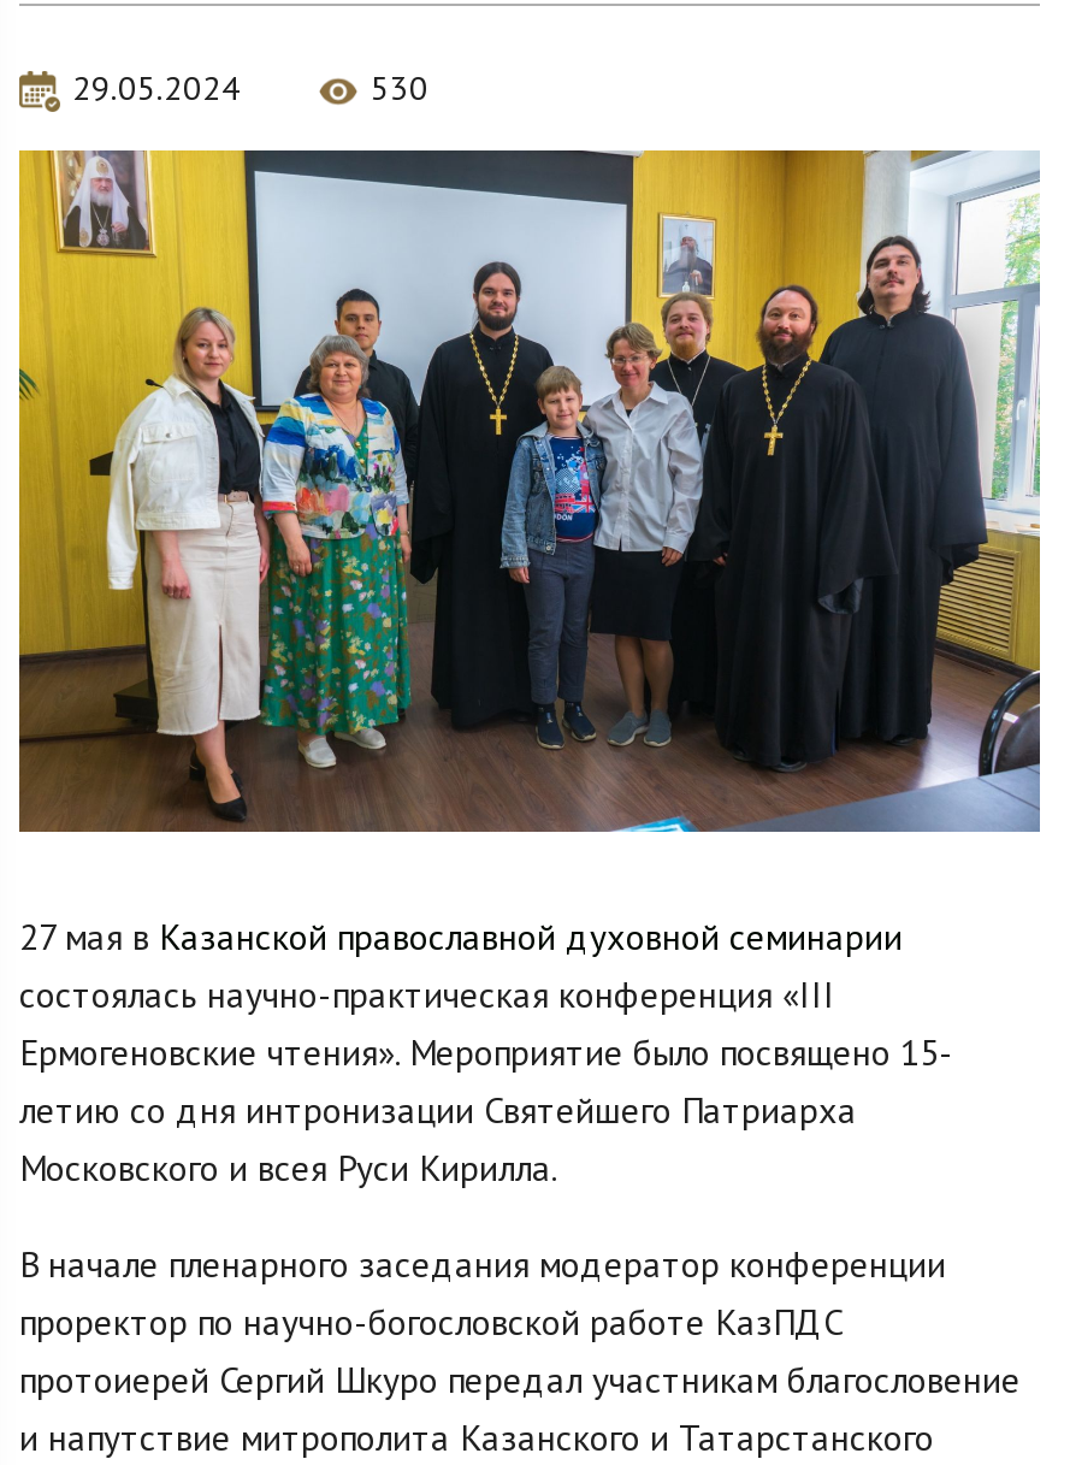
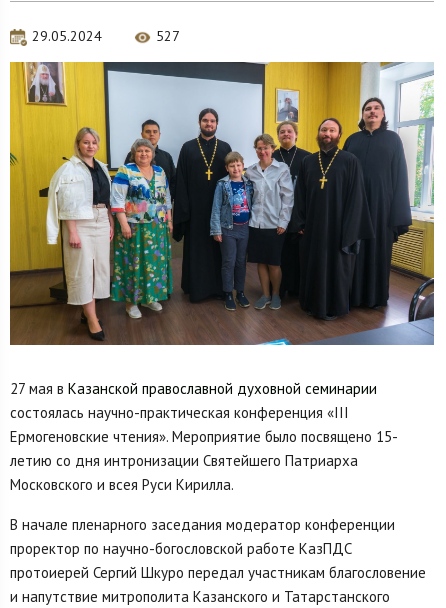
[371,67,428,110] 530 -> [156,27,180,45] 527

